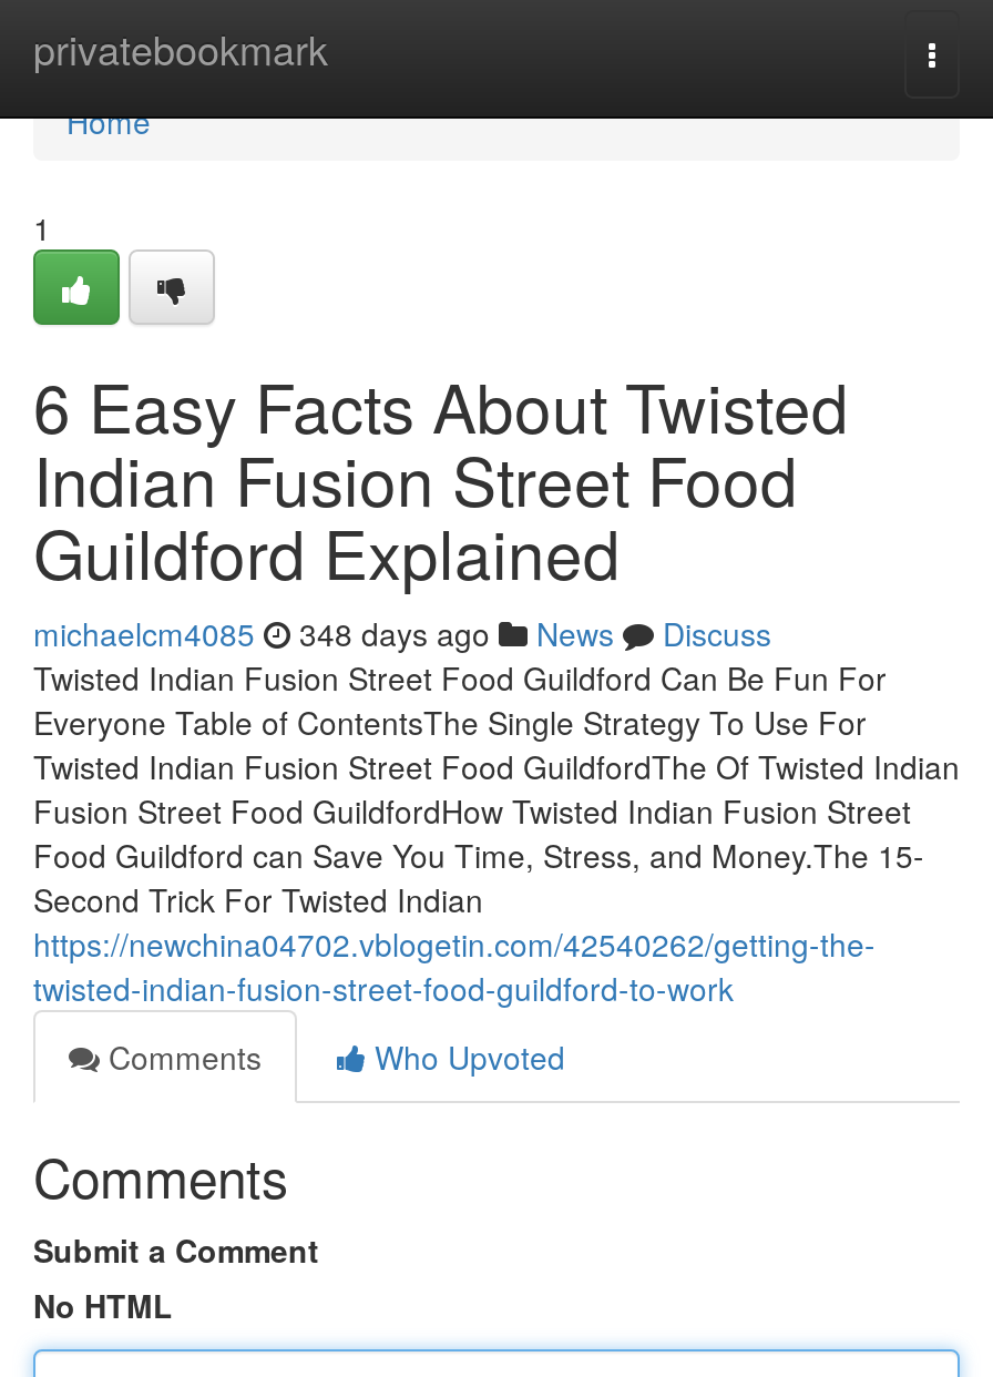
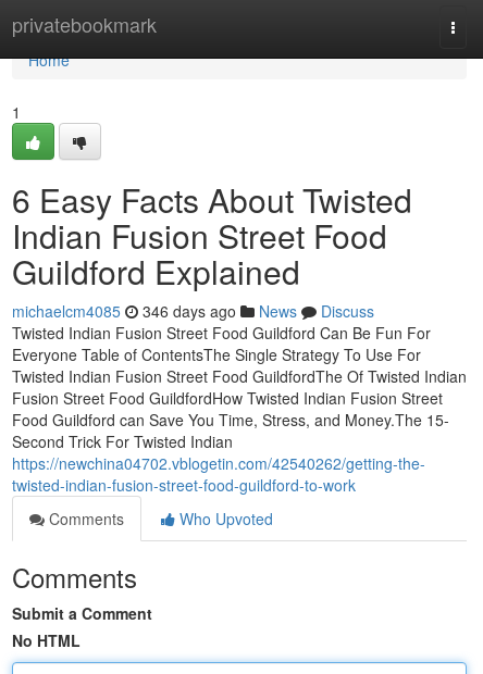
[33,611,771,655] michaelcm4085 348 days ago News Discuss -> [12,300,374,322] michaelcm4085 346 days ago News Discuss

